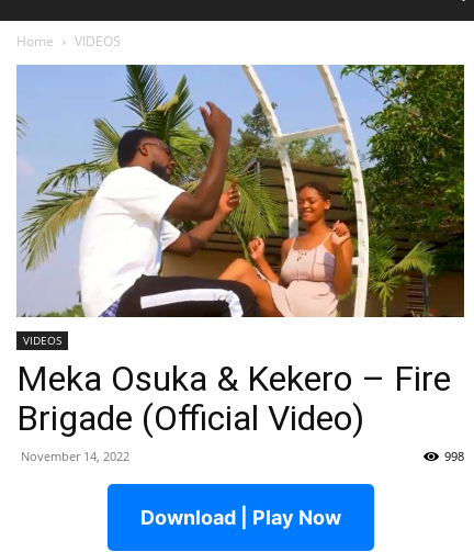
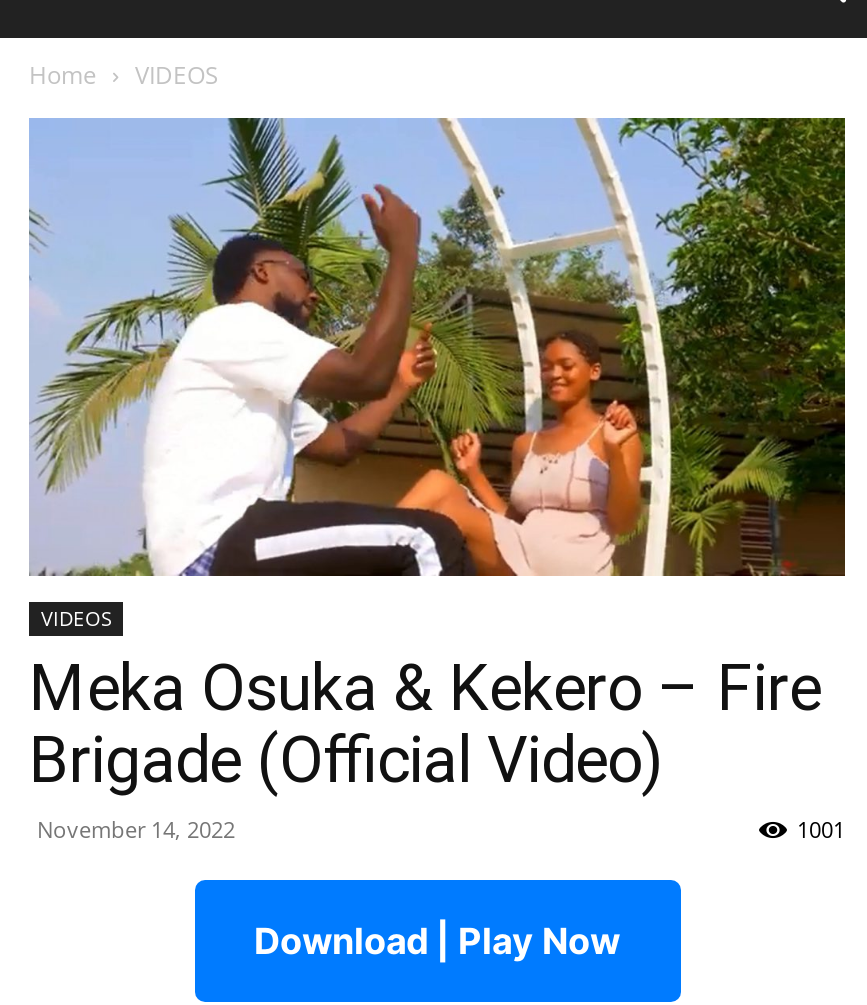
[444,448,464,464] 998 -> [797,815,845,845] 1001

